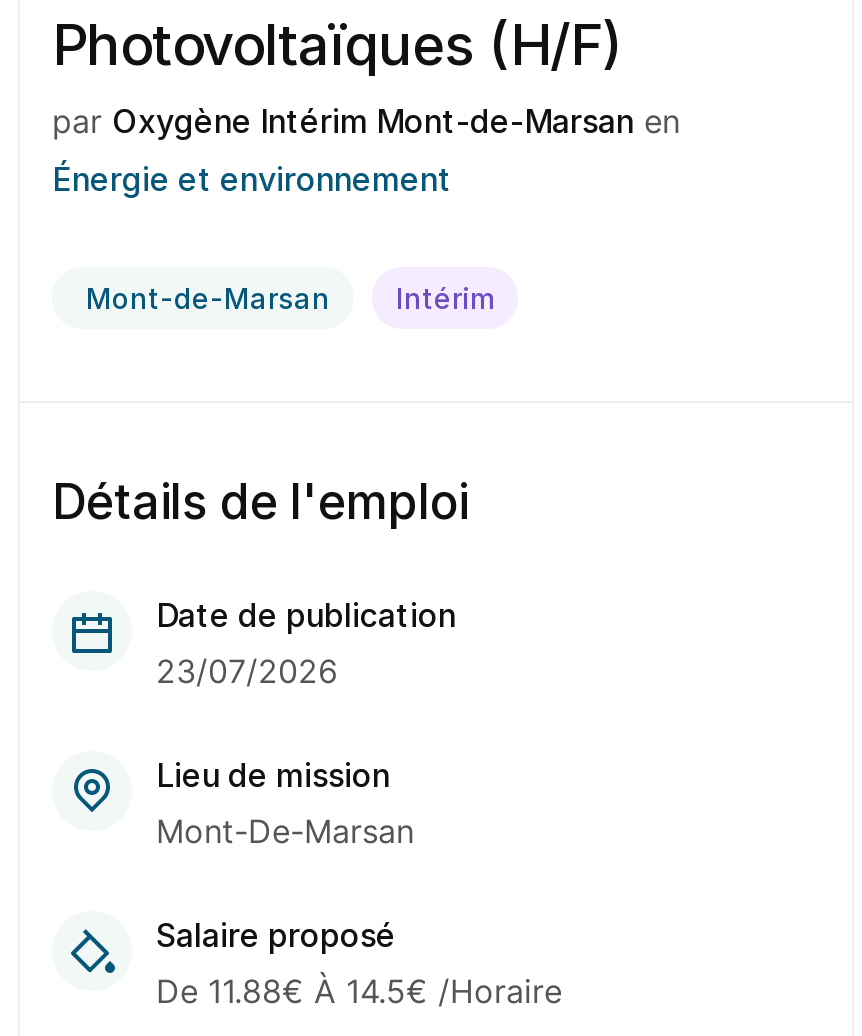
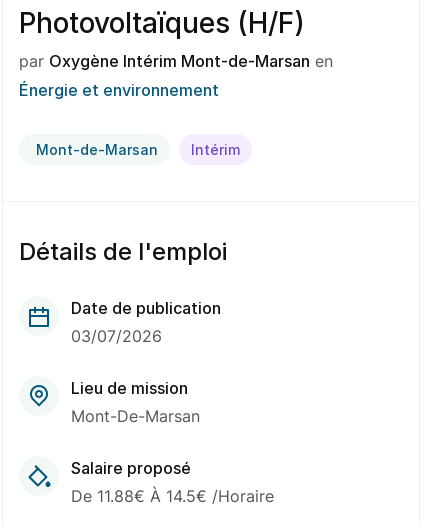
[156,650,338,690] 23/07/2026 -> [71,326,162,346] 03/07/2026

